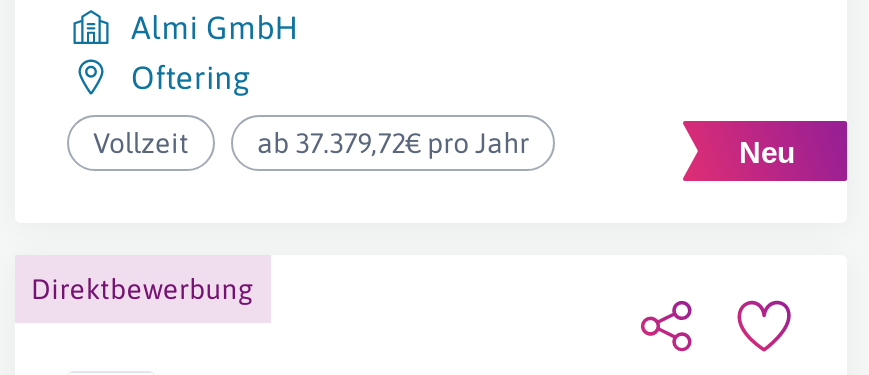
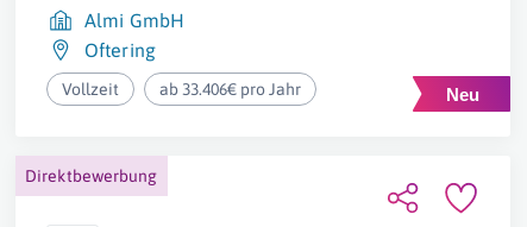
[257,127,529,159] ab 37.379,72€ pro Jahr -> [160,80,301,99] ab 33.406€ pro Jahr

